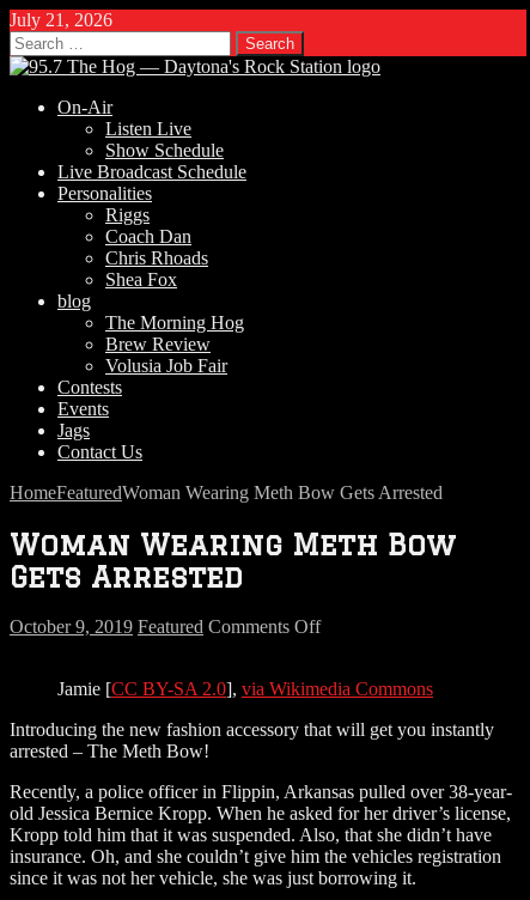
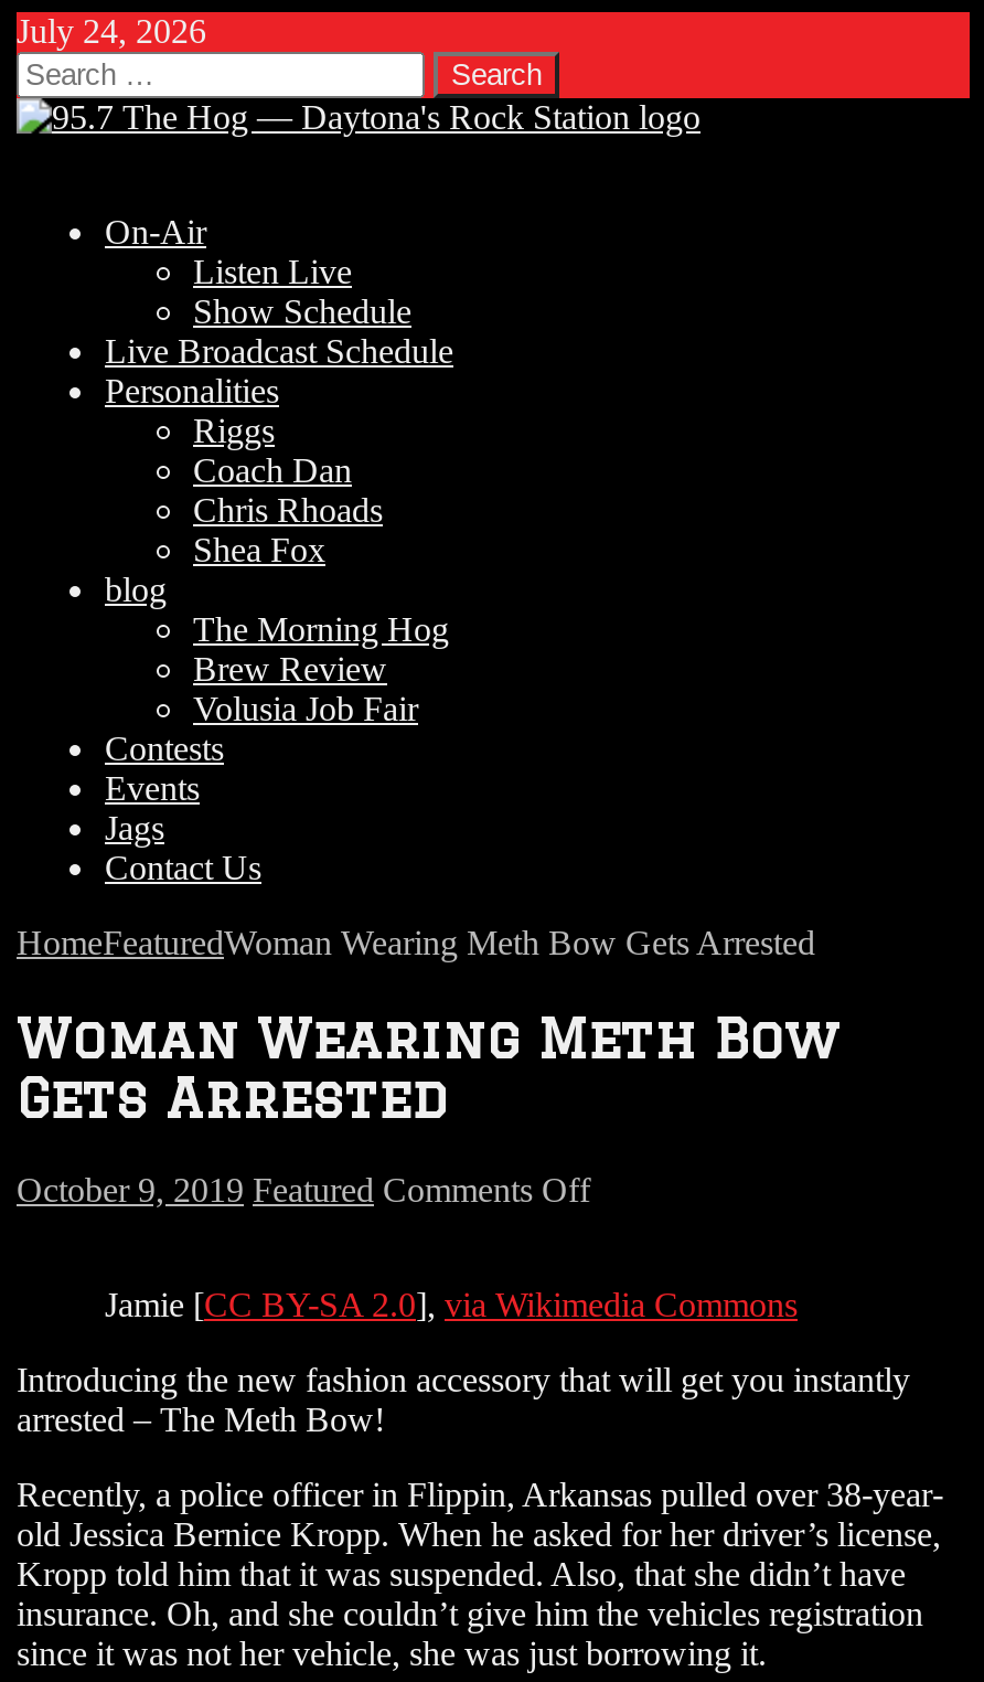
[10,10,112,30] July 21, 2026 -> [17,12,206,50] July 24, 2026

